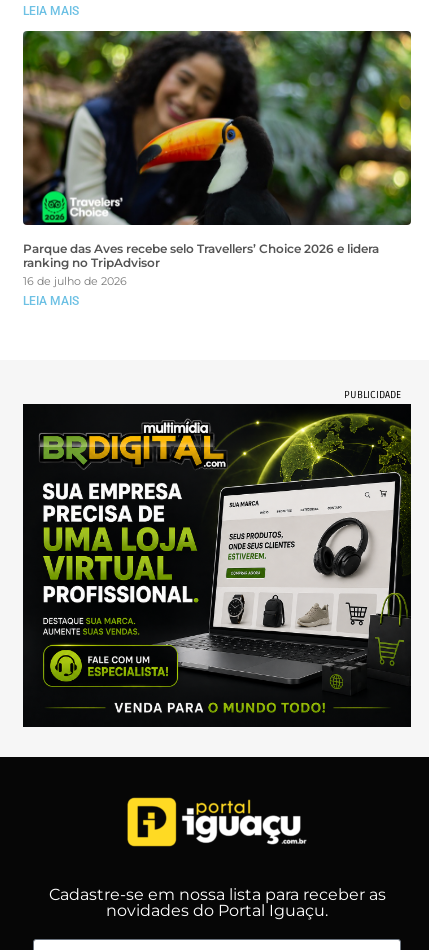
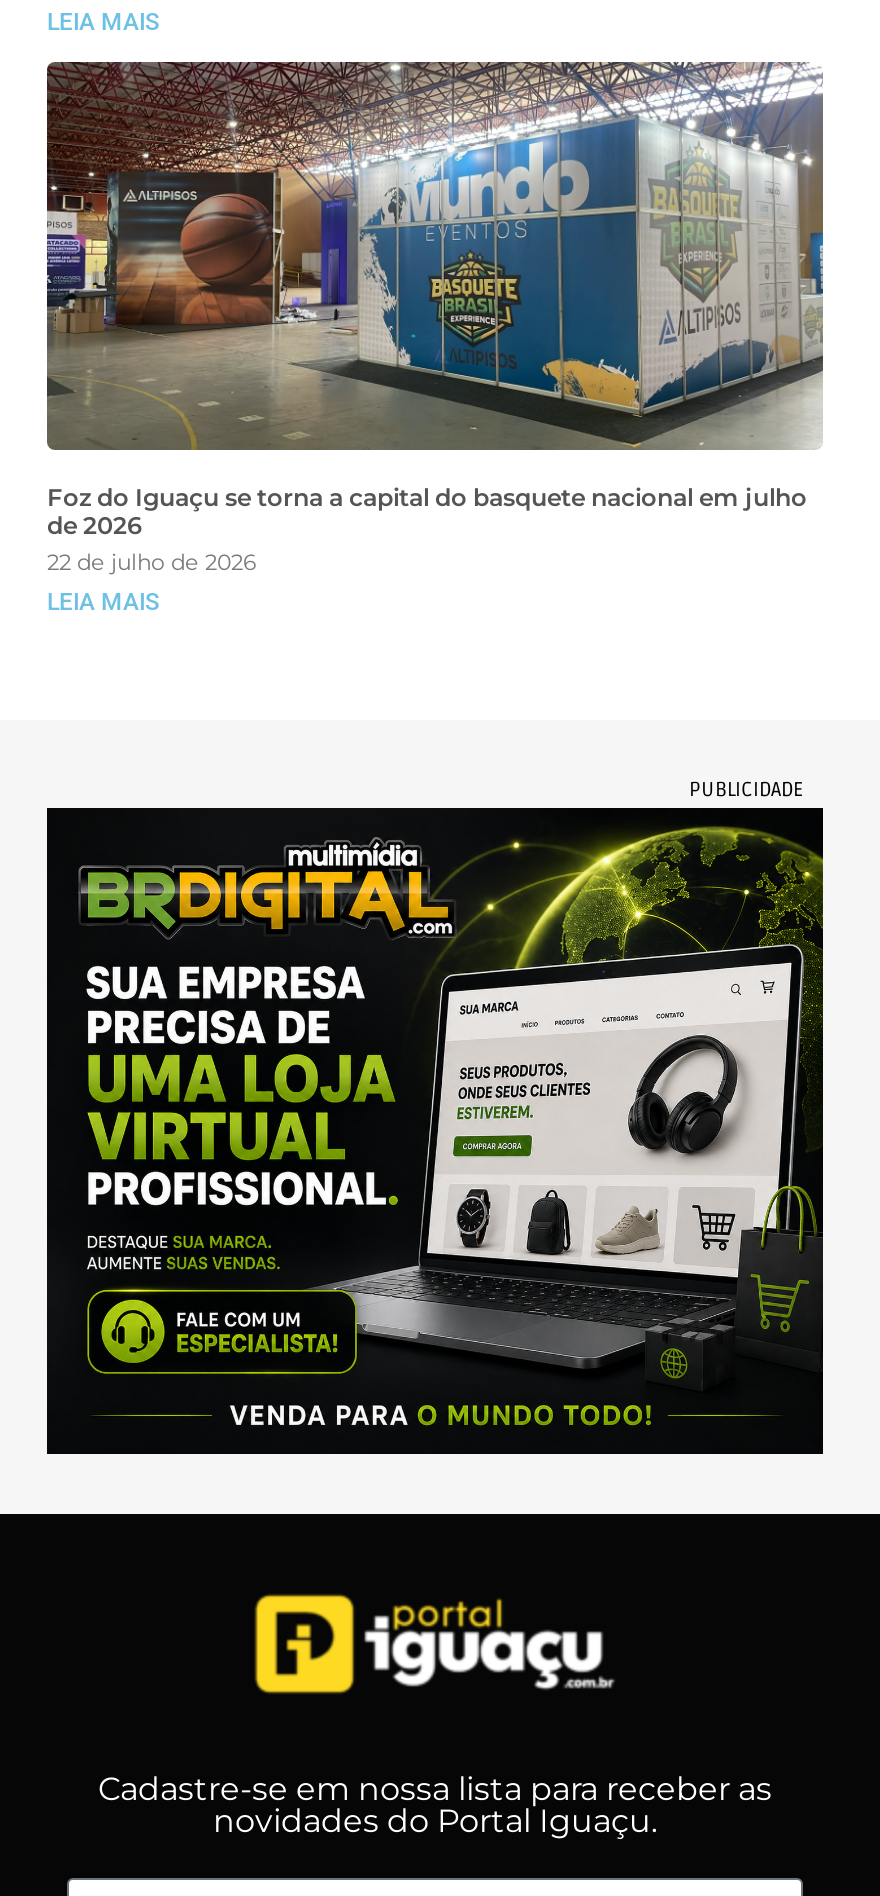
[22,30,412,288] [image] | Parque das Aves recebe selo Travellers’ Choice 2026 e lidera | ranking no TripAdvisor | 16 de julho de 2026 -> [45,60,825,575] [image] | Foz do Iguaçu se torna a capital do basquete nacional em julho | de 2026 | 22 de julho de 2026

